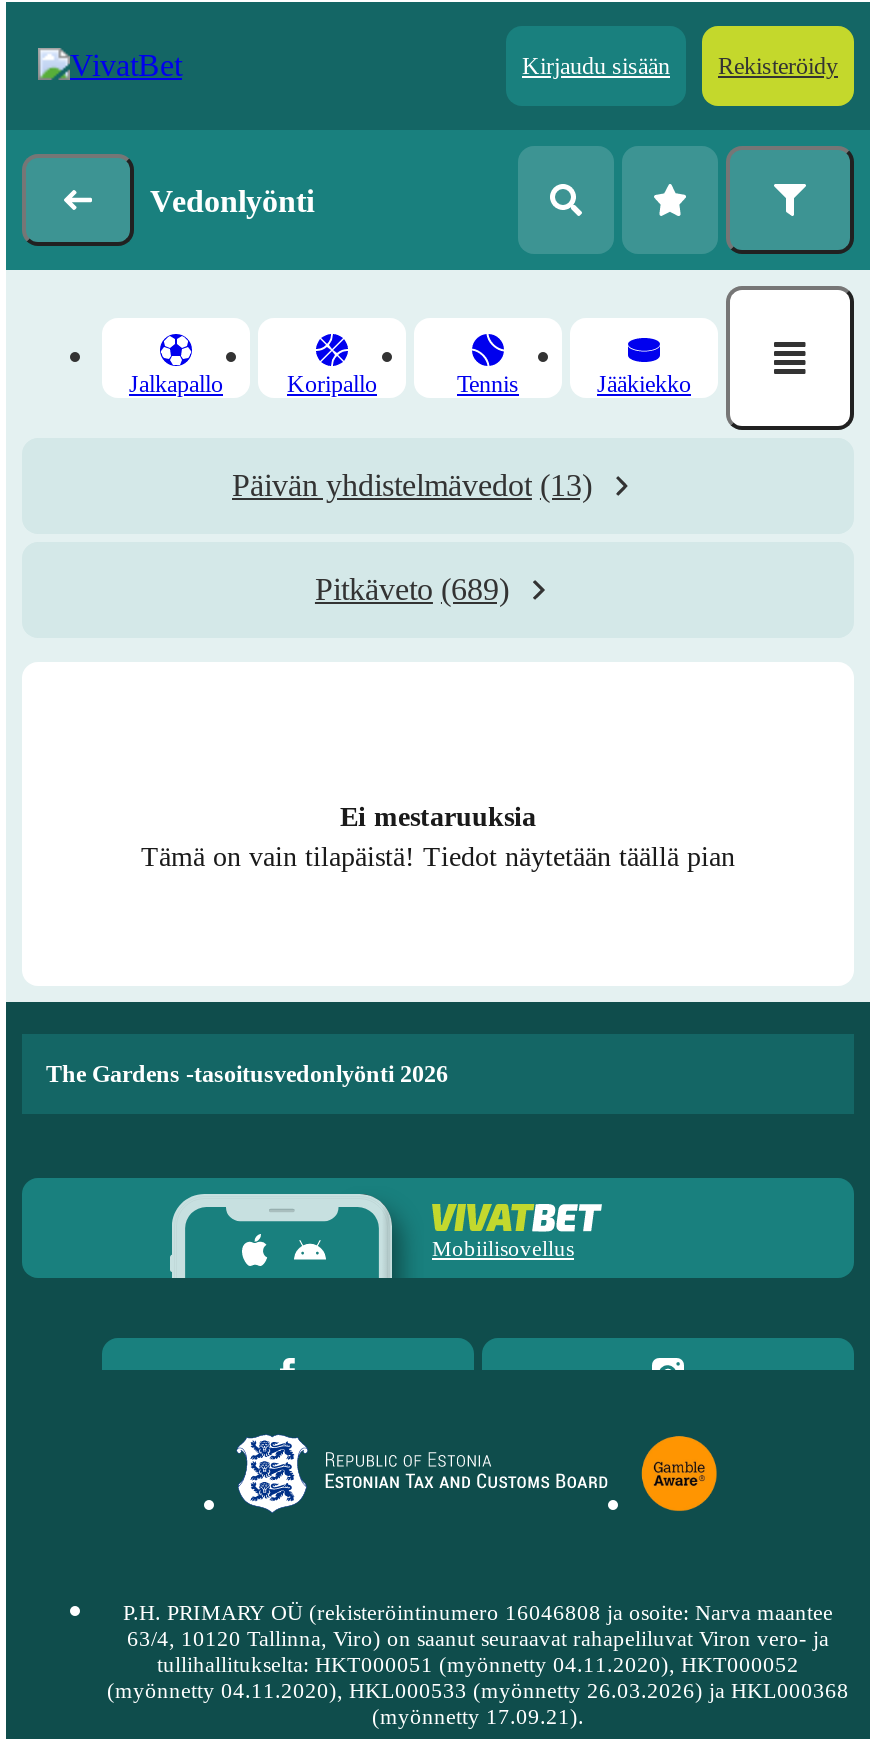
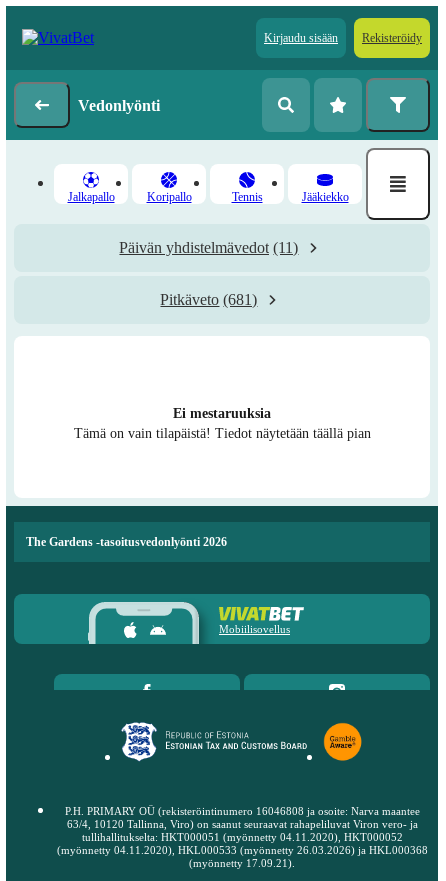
[232,468,592,502] Päivän yhdistelmävedot (13) -> [119,239,298,256] Päivän yhdistelmävedot (11)
[315,572,509,606] Pitkäveto (689) -> [160,291,257,308] Pitkäveto (681)

